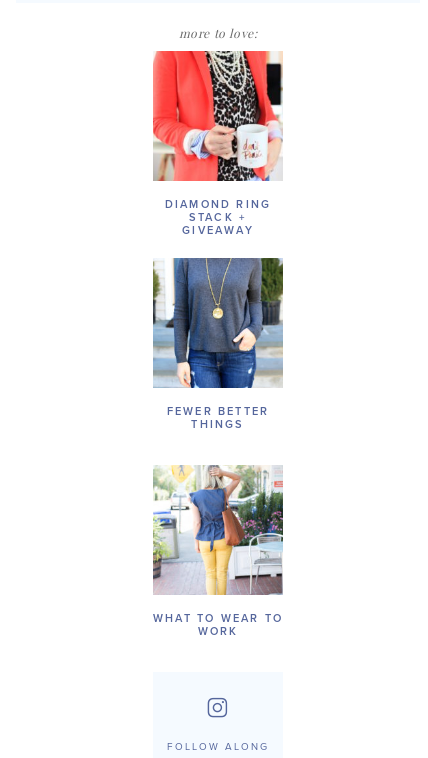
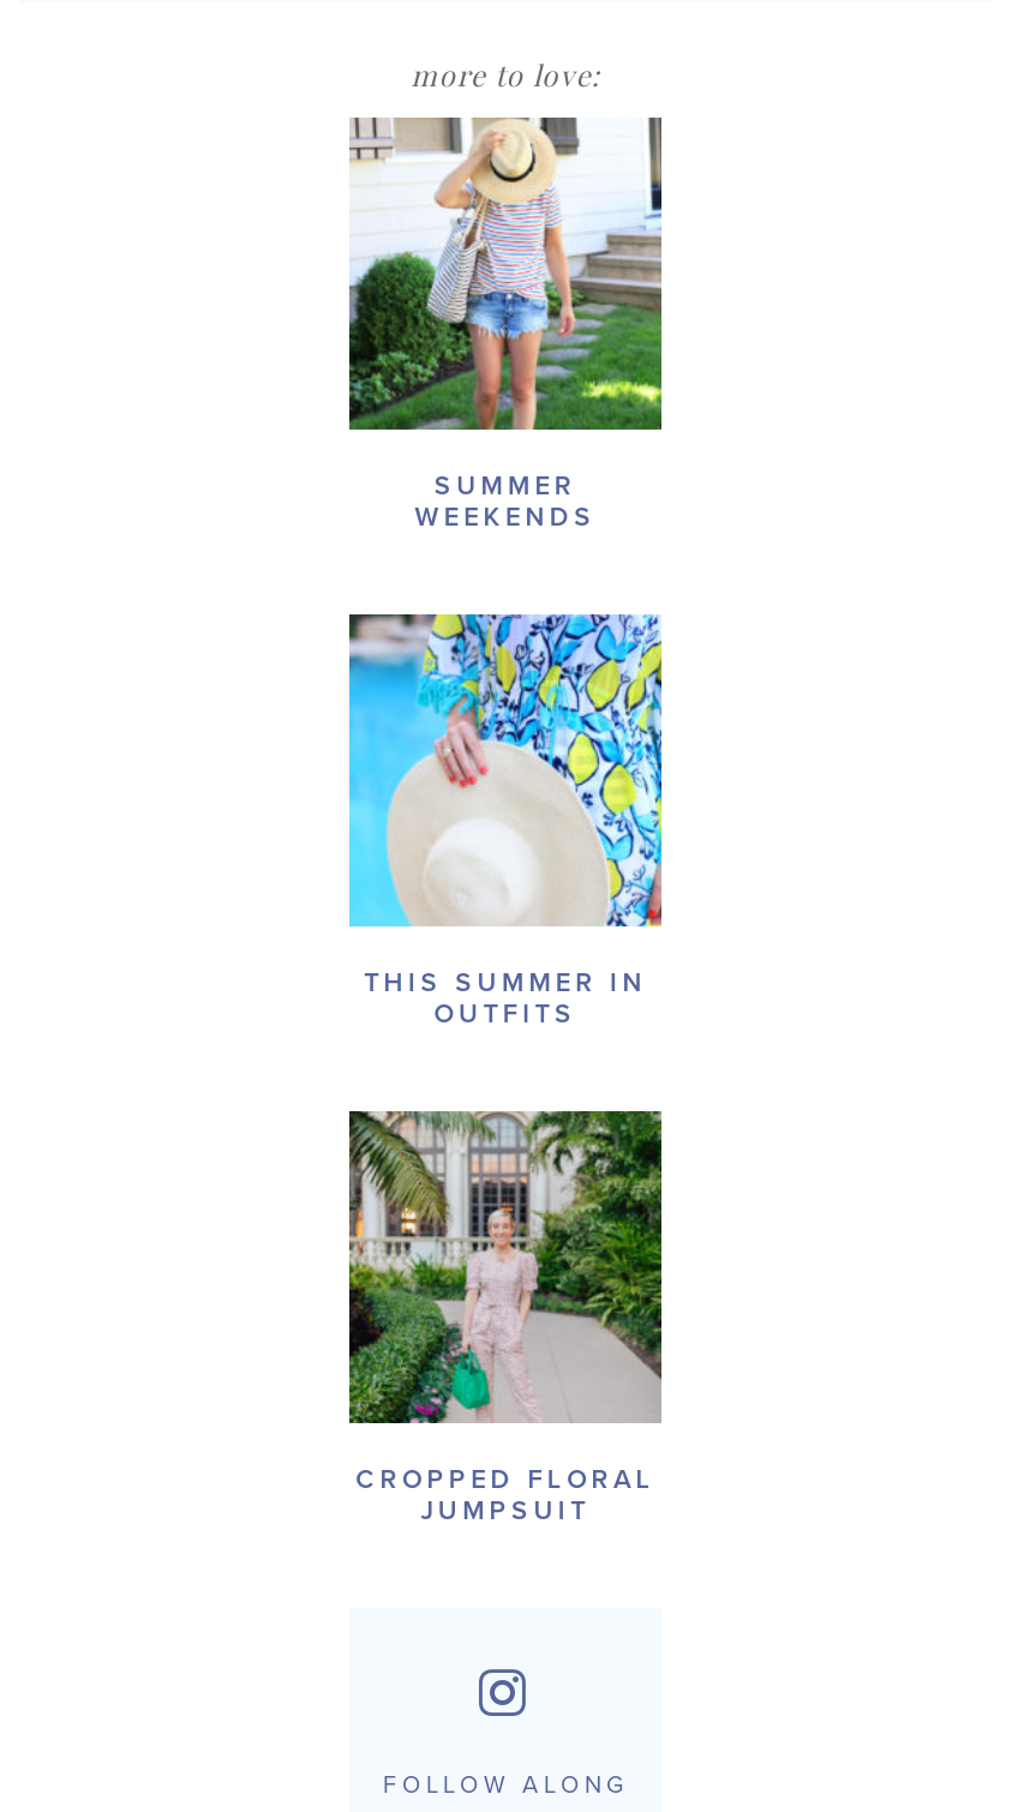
[152,50,283,237] [image] | DIAMOND RING | STACK + | GIVEAWAY -> [347,116,664,532] [image] | SUMMER | WEEKENDS
[152,257,284,431] [image] | FEWER BETTER | THINGS -> [347,611,664,1028] [image] | THIS SUMMER IN | OUTFITS
[152,465,284,638] [image] | WHAT TO WEAR TO | WORK -> [347,1108,664,1525] [image] | CROPPED FLORAL | JUMPSUIT

